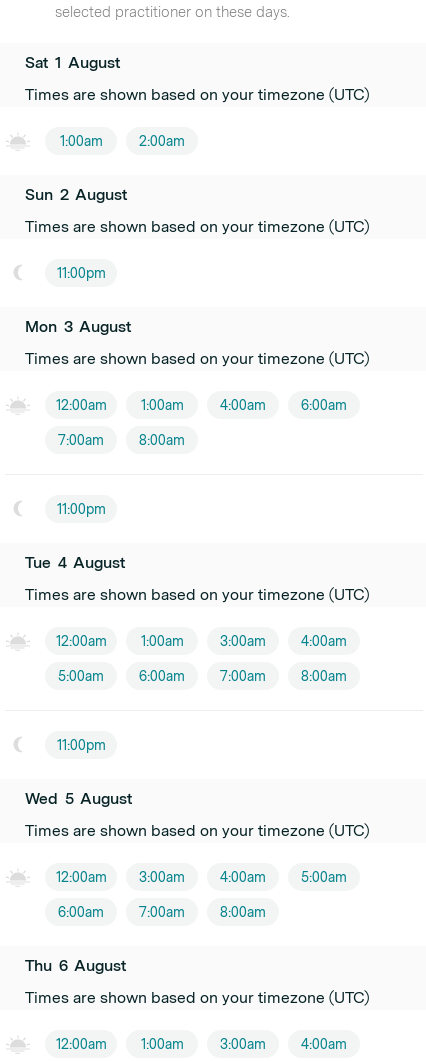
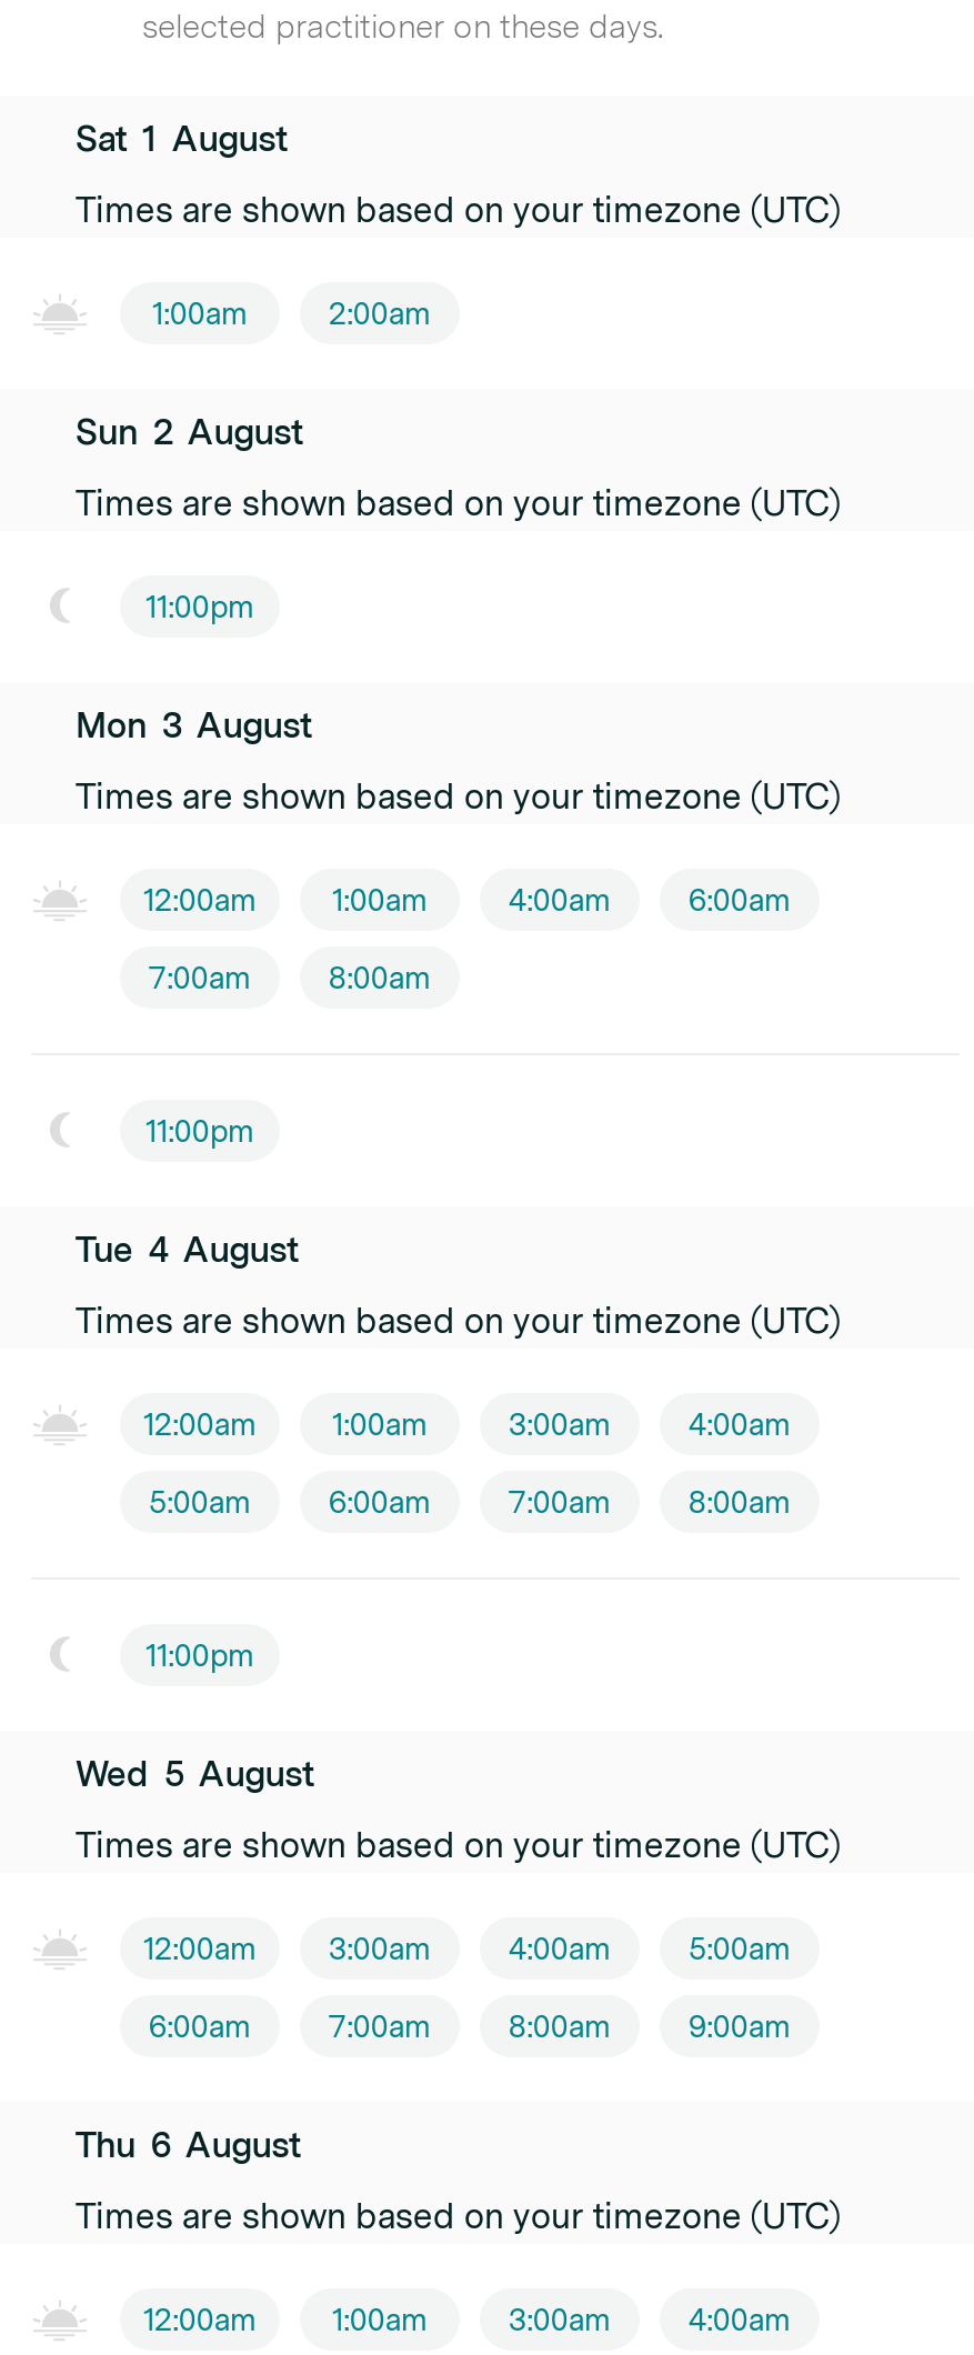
none -> [689,2008,791,2044] 9:00am

